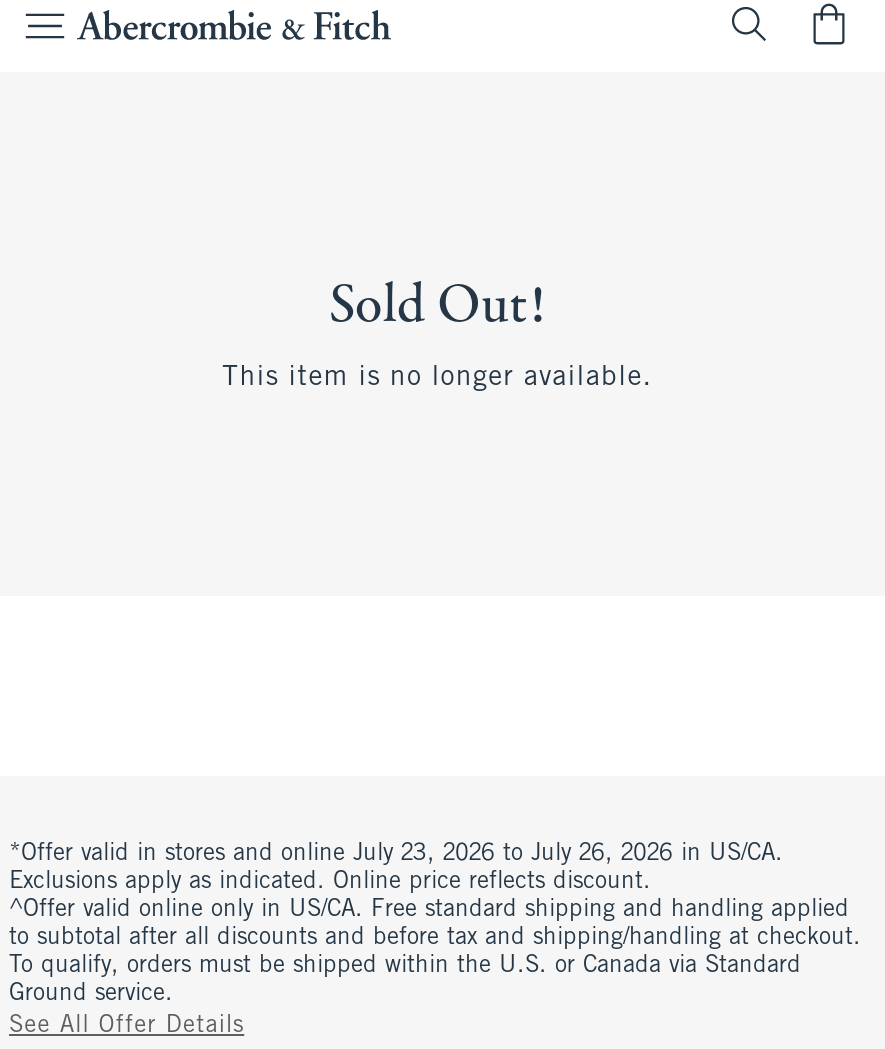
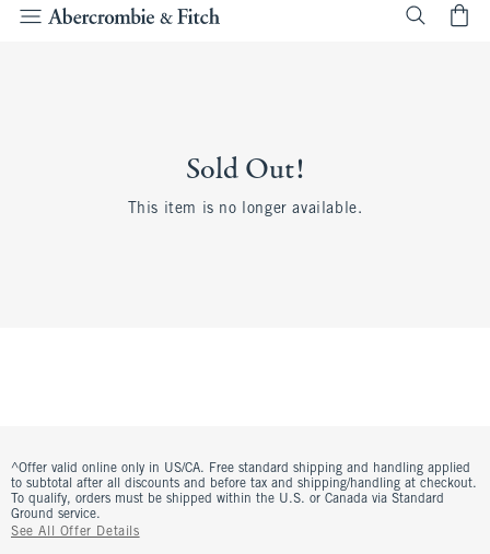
[9,842,783,894] *Offer valid in stores and online July 23, 2026 to July 26, 2026 in US/CA. | Exclusions apply as indicated. Online price reflects discount. -> none

